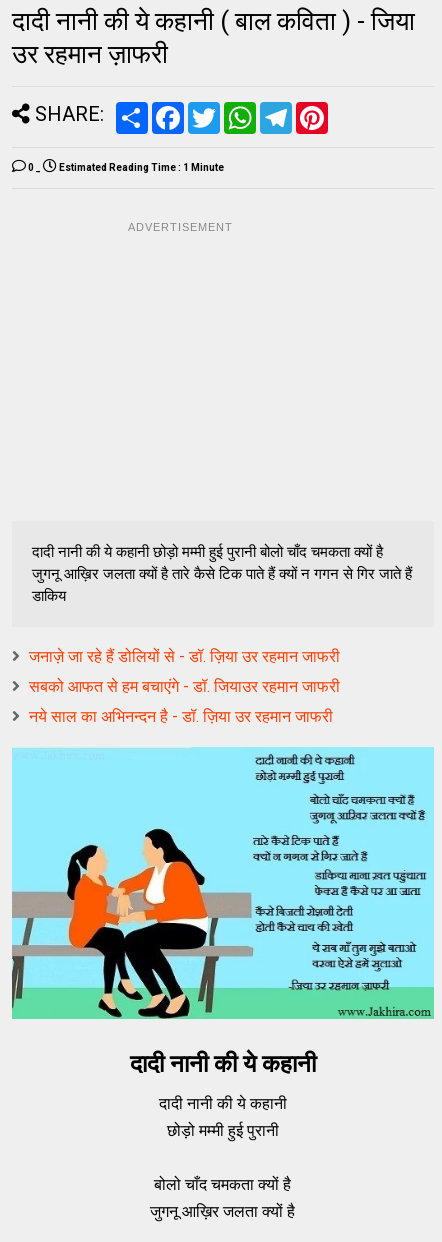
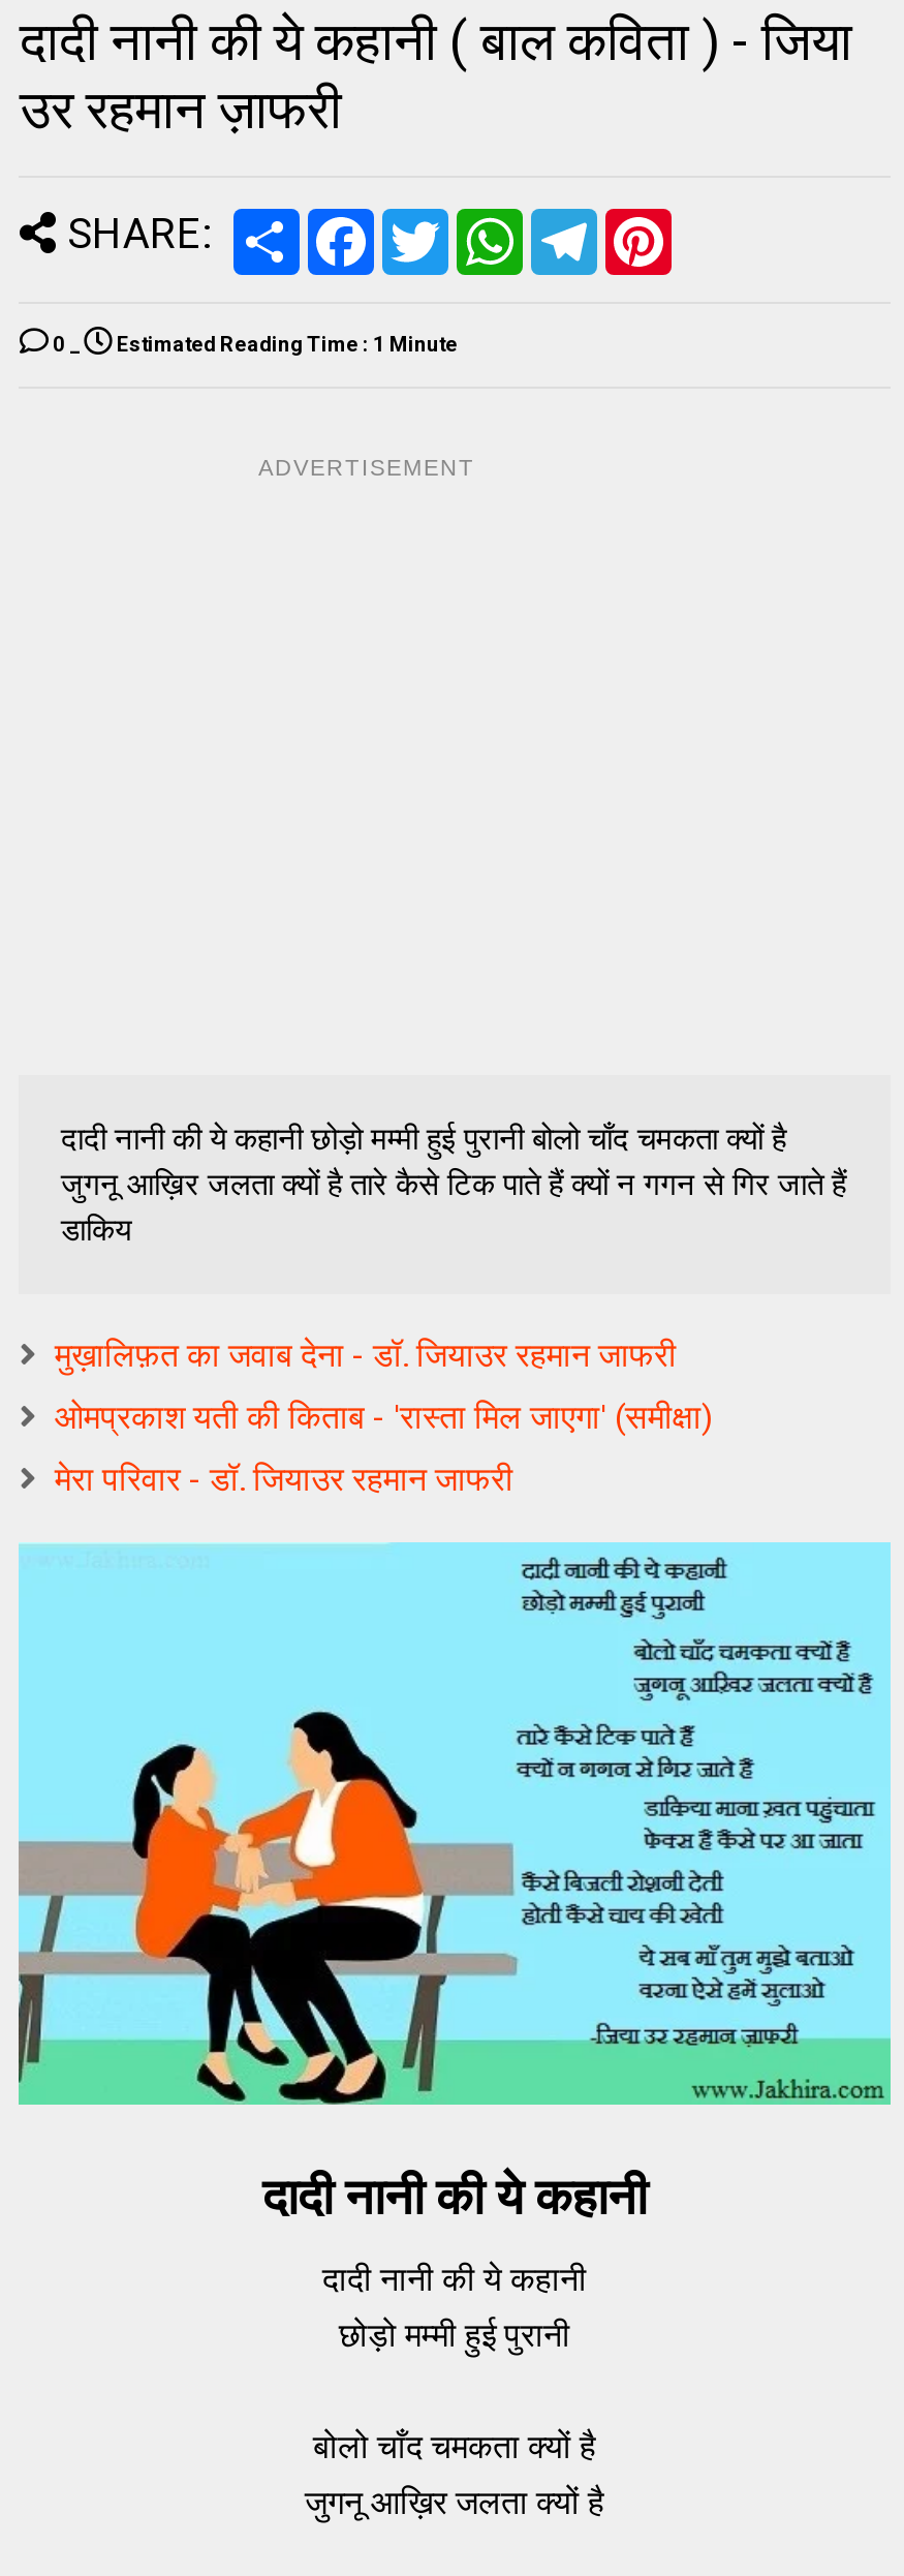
[29,647,340,666] जनाज़े जा रहे हैं डोलियों से - डॉ. ज़िया उर रहमान जाफरी -> [55,1336,677,1375] मुख़ालिफ़त का जवाब देना - डॉ. जियाउर रहमान जाफरी
[29,677,340,696] सबको आफत से हम बचाएंगे - डॉ. जियाउर रहमान जाफरी -> [55,1398,712,1437] ओमप्रकाश यती की किताब - 'रास्ता मिल जाएगा' (समीक्षा)
[29,707,333,726] नये साल का अभिनन्दन है - डॉ. ज़िया उर रहमान जाफरी -> [55,1460,513,1499] मेरा परिवार - डॉ. जियाउर रहमान जाफरी

